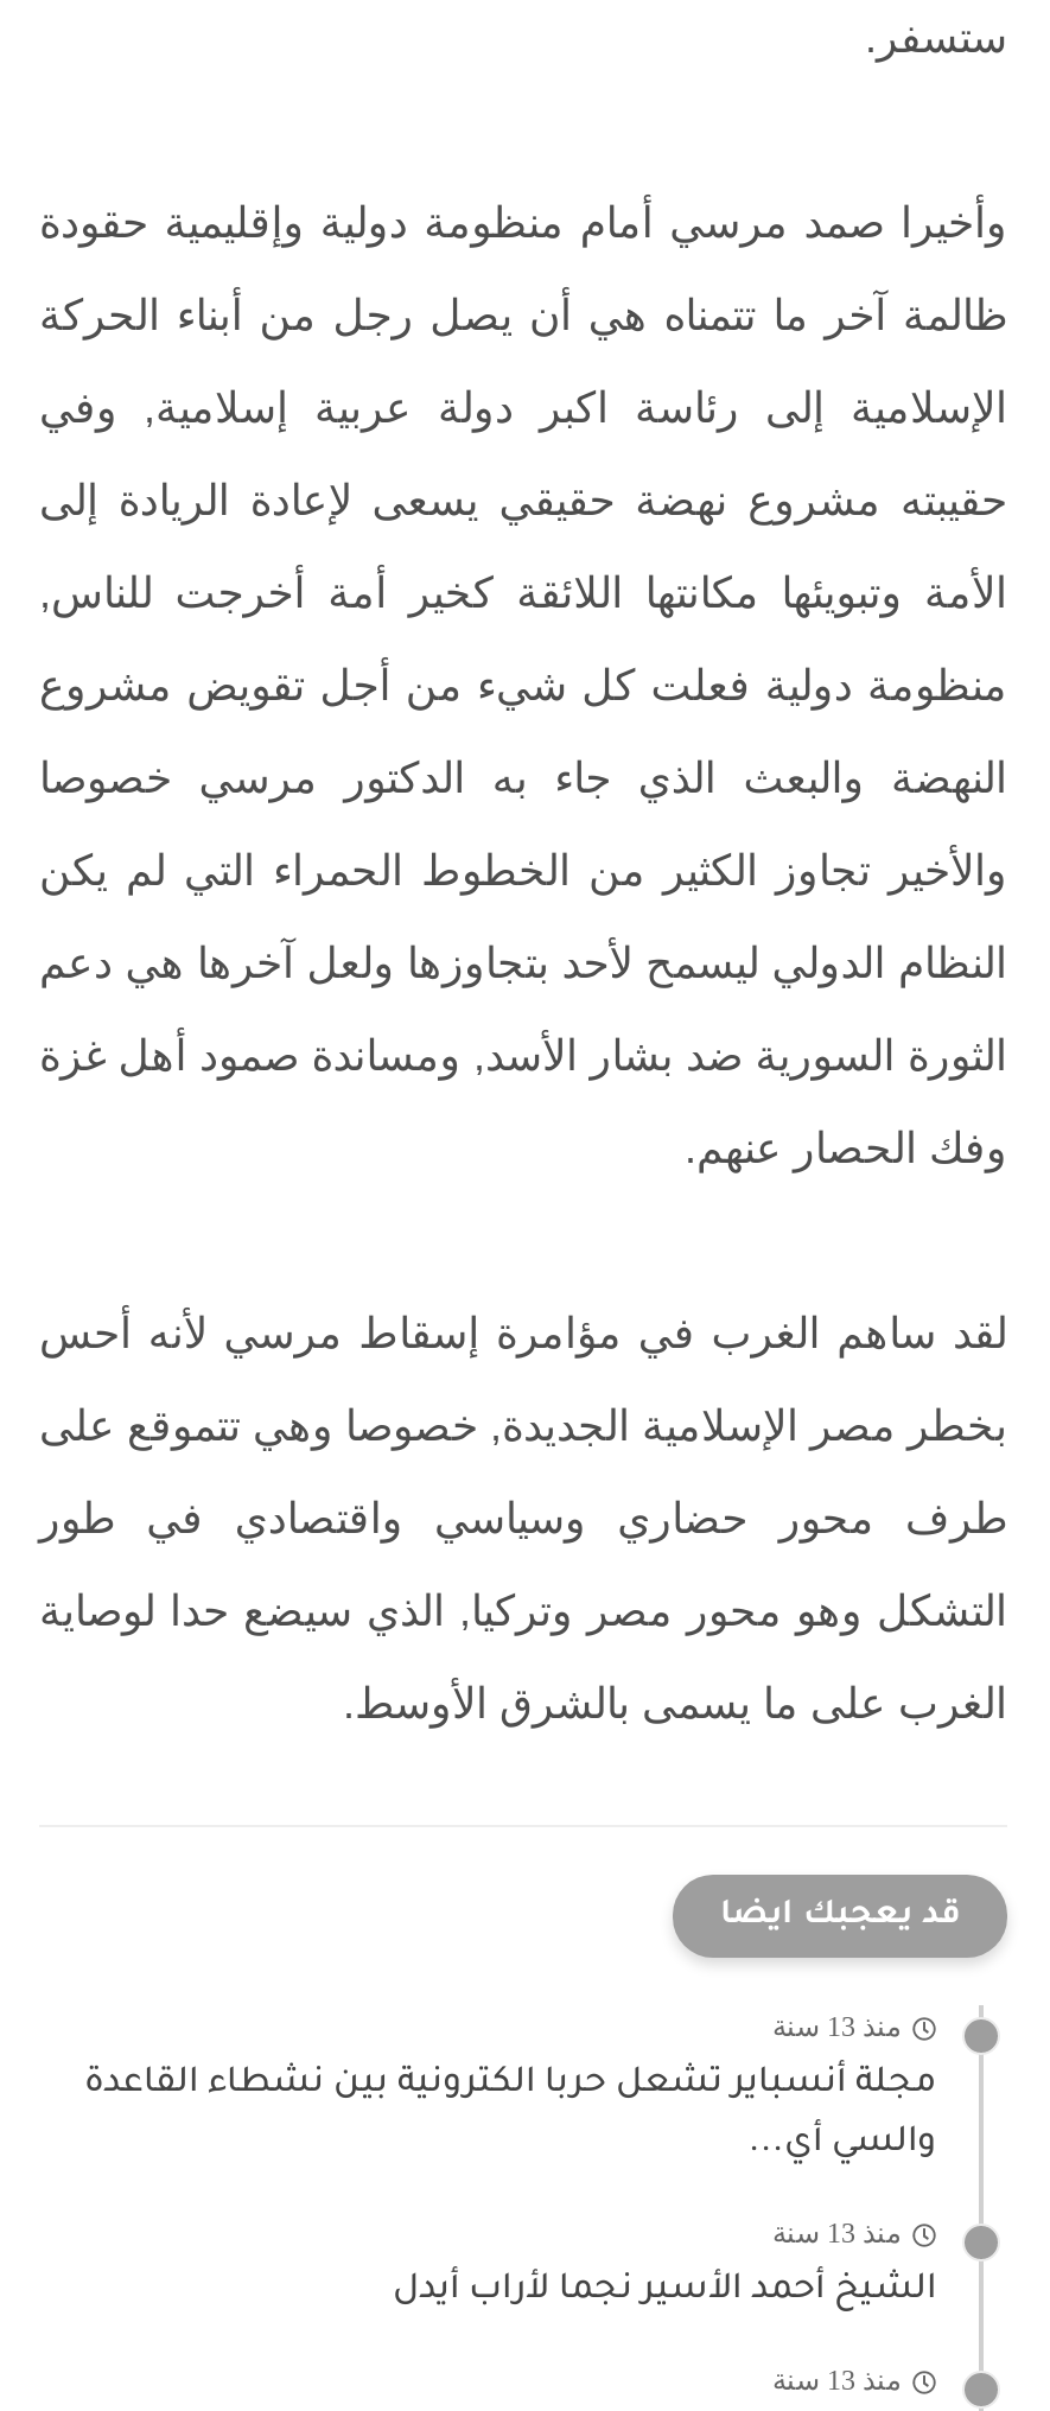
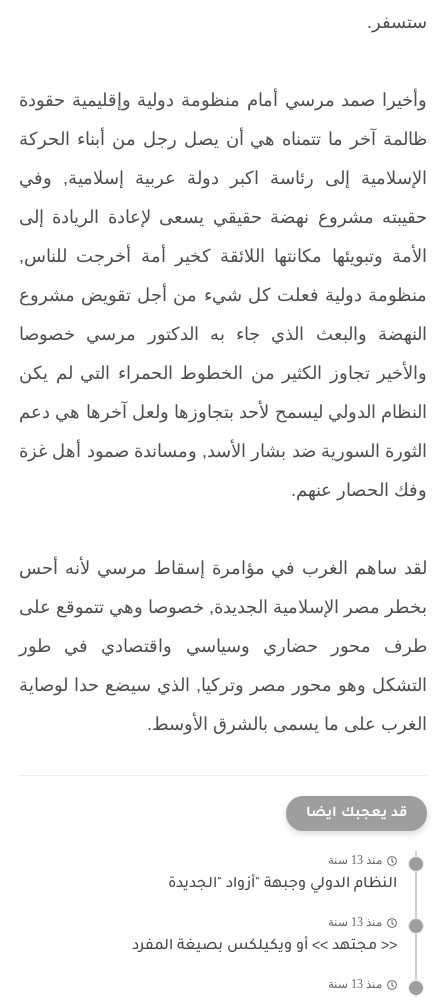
[84,2067,936,2164] مجلة أنسباير تشعل حربا الكترونية بين نشطاء القاعدة | والسي أي... -> [168,877,397,893] النظام الدولي وجبهة "أزواد "الجديدة
[393,2273,936,2311] الشيخ أحمد الأسير نجما لأراب أيدل -> [132,939,397,955] << مجتهد >> أو ويكيلكس بصيغة المفرد

